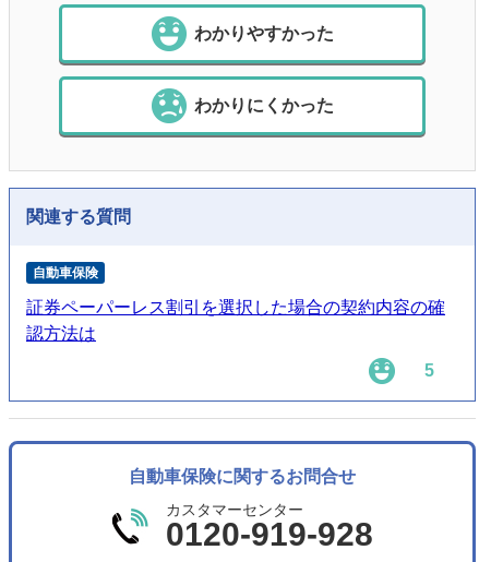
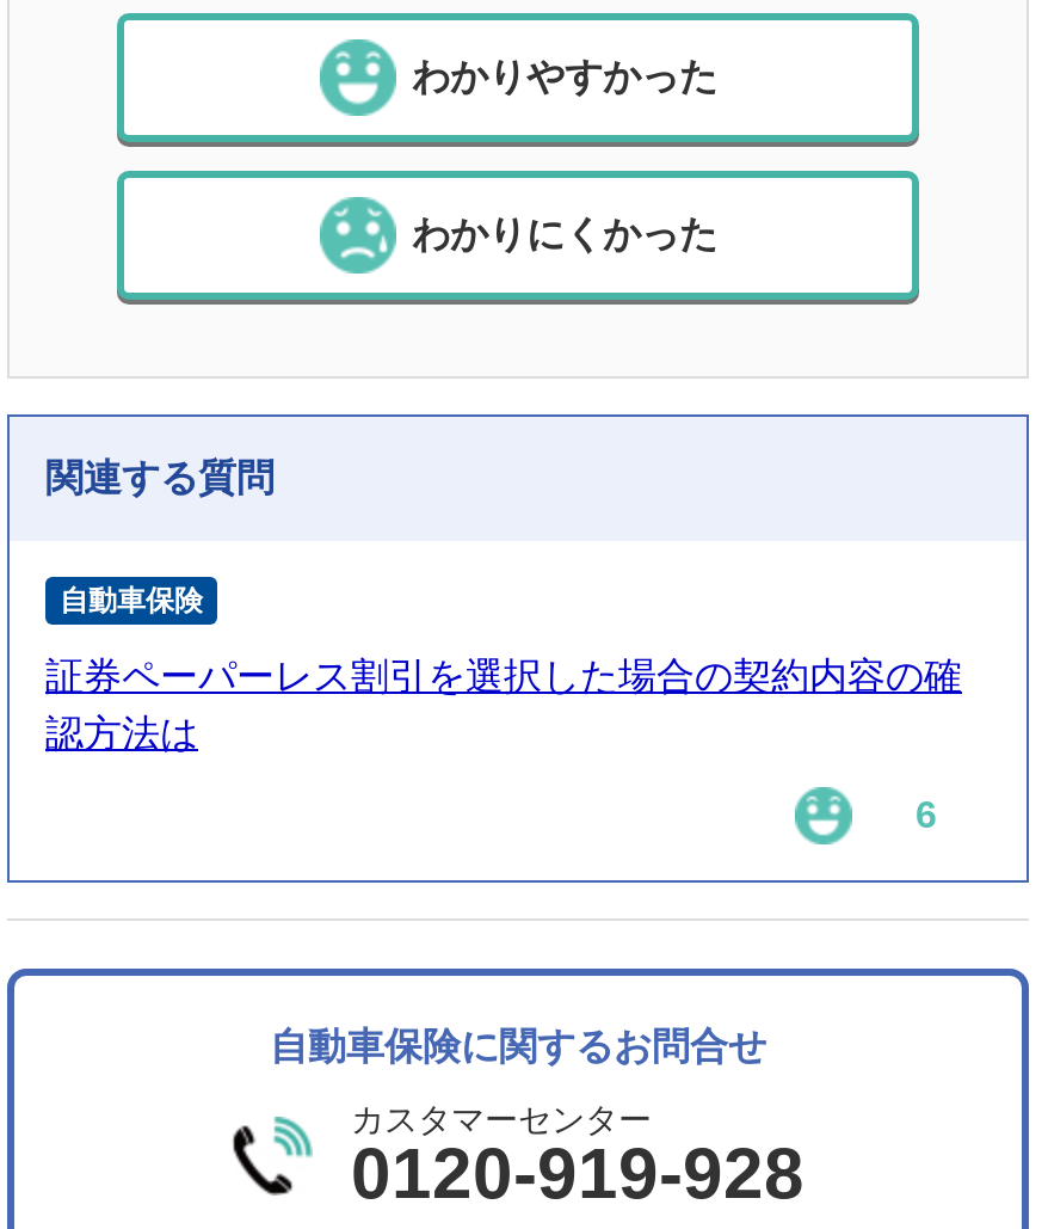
[424,361,434,380] 5 -> [916,794,937,835] 6

